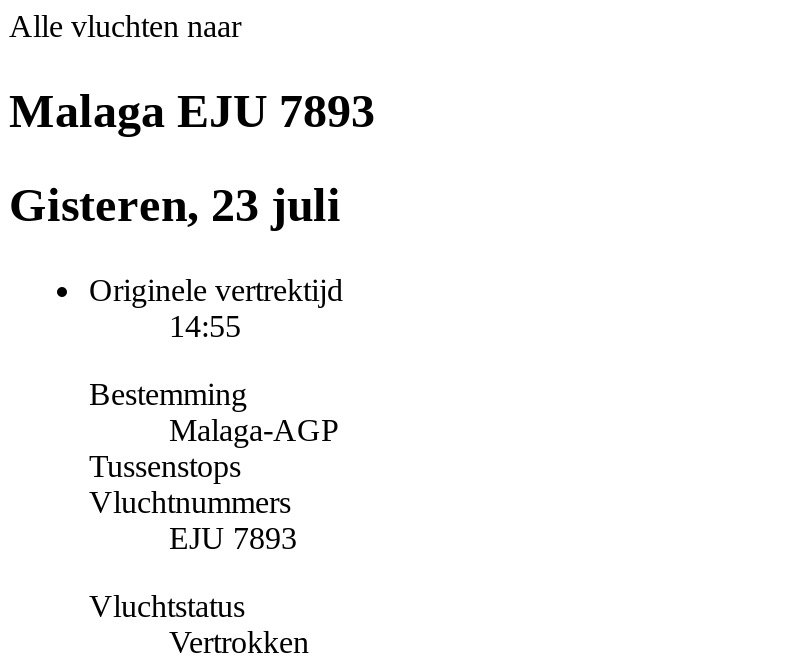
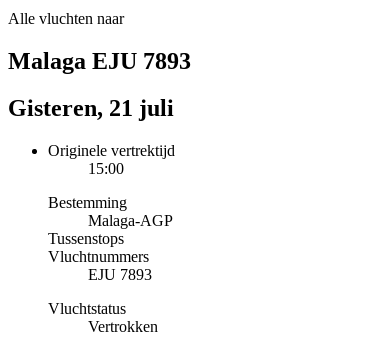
[9,179,341,231] Gisteren, 23 juli -> [8,95,174,121] Gisteren, 21 juli
[169,308,241,342] 14:55 -> [88,160,124,177] 15:00

